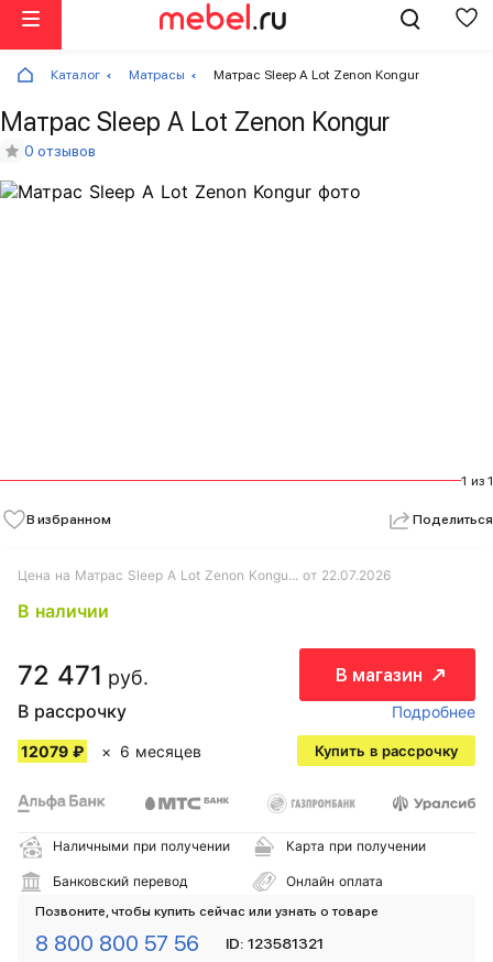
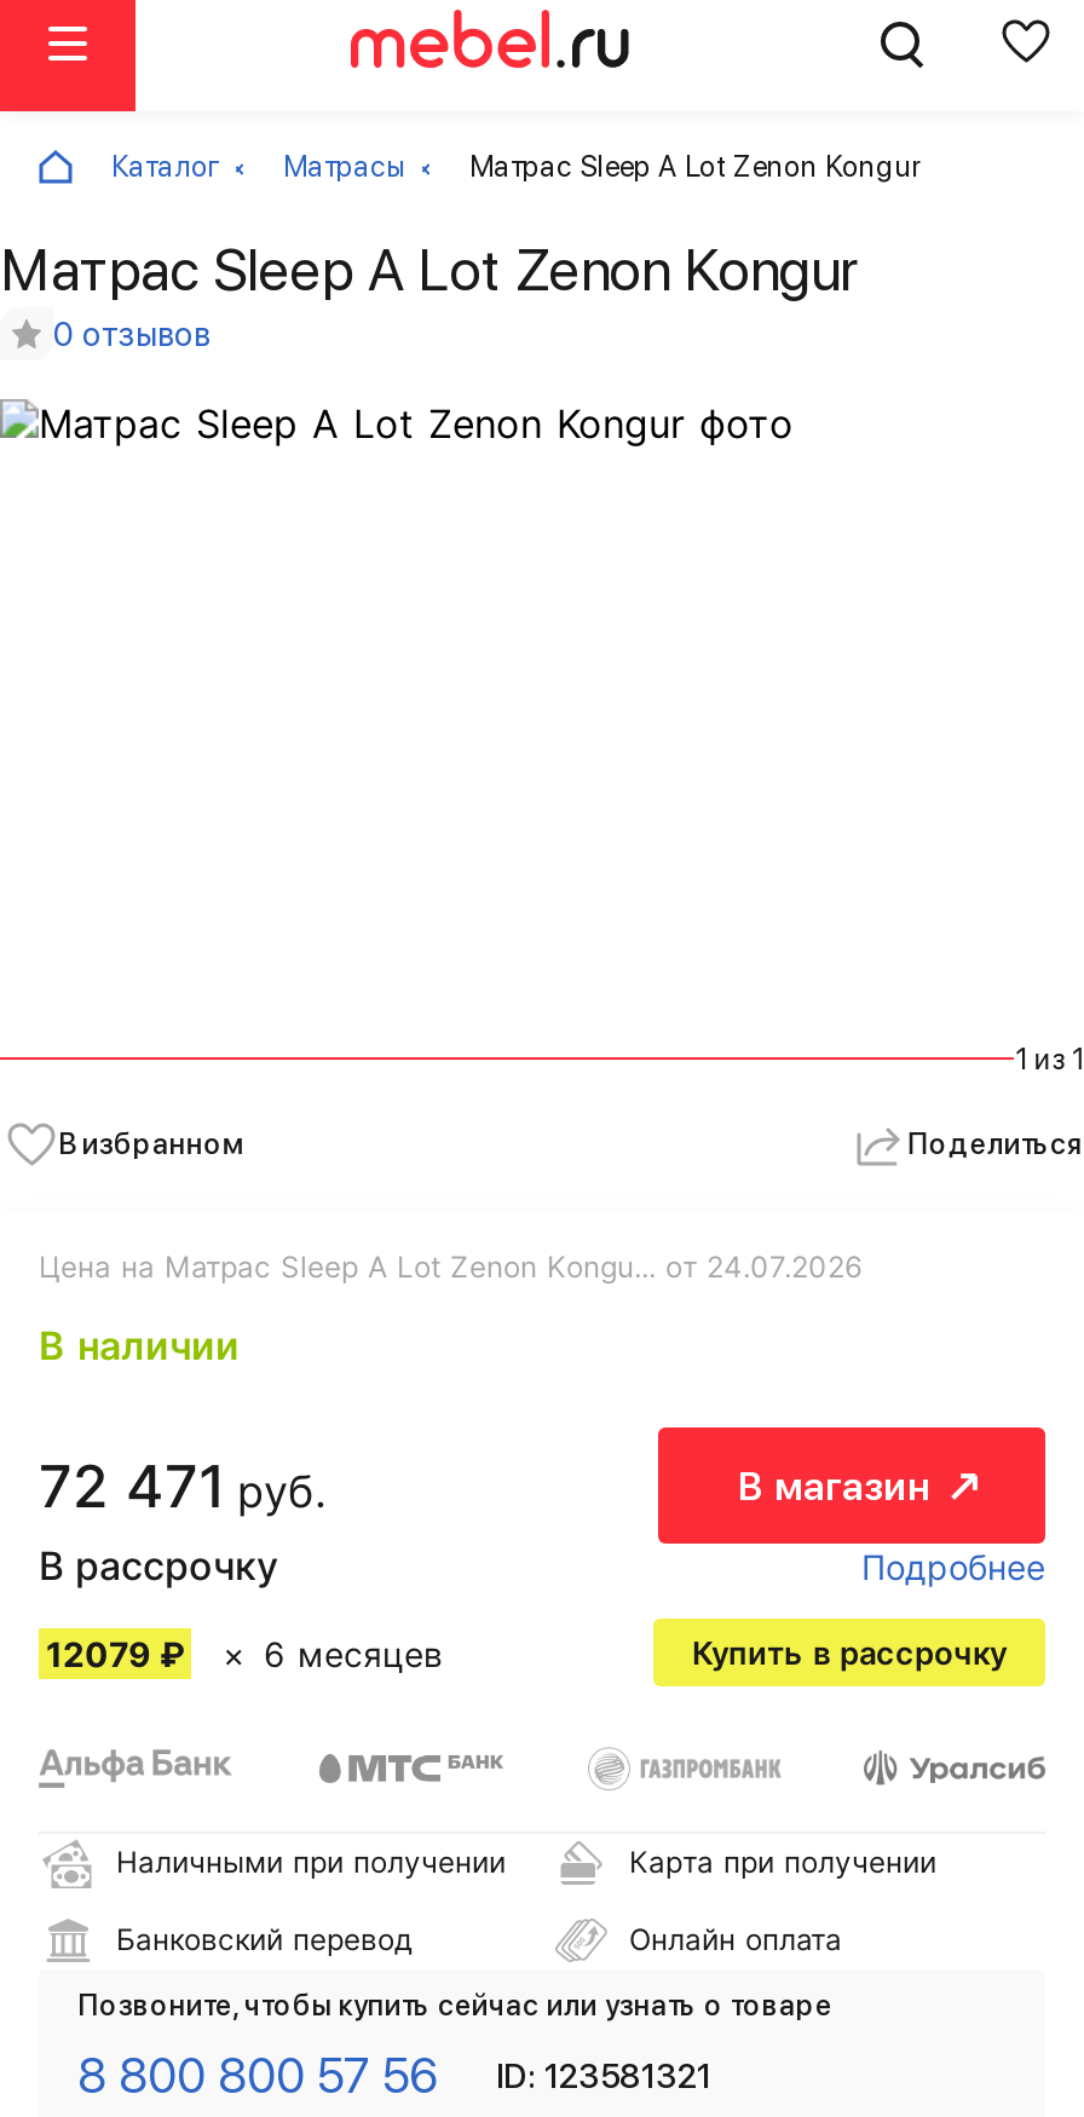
[18,567,391,583] Цена на Матрас Sleep A Lot Zenon Kongu... от 22.07.2026 -> [39,1248,861,1285] Цена на Матрас Sleep A Lot Zenon Kongu... от 24.07.2026

